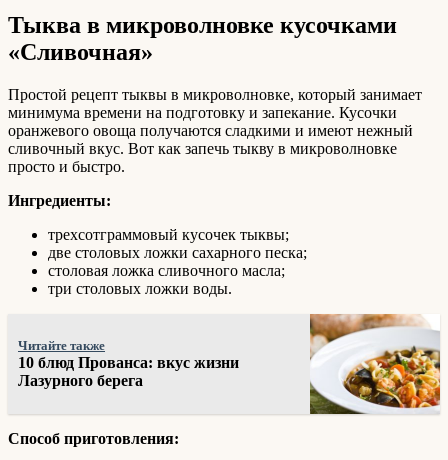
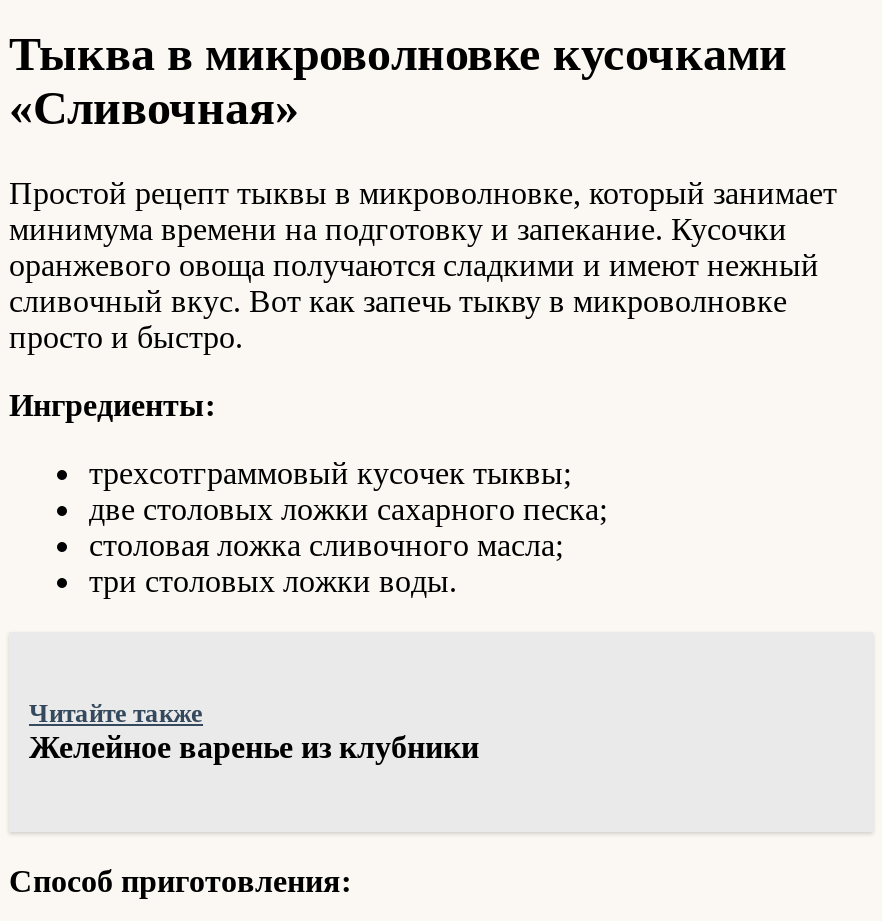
[309,313,441,415] [image] -> none
[18,354,239,389] 10 блюд Прованса: вкус жизни | Лазурного берега -> [29,730,479,764] Желейное варенье из клубники

